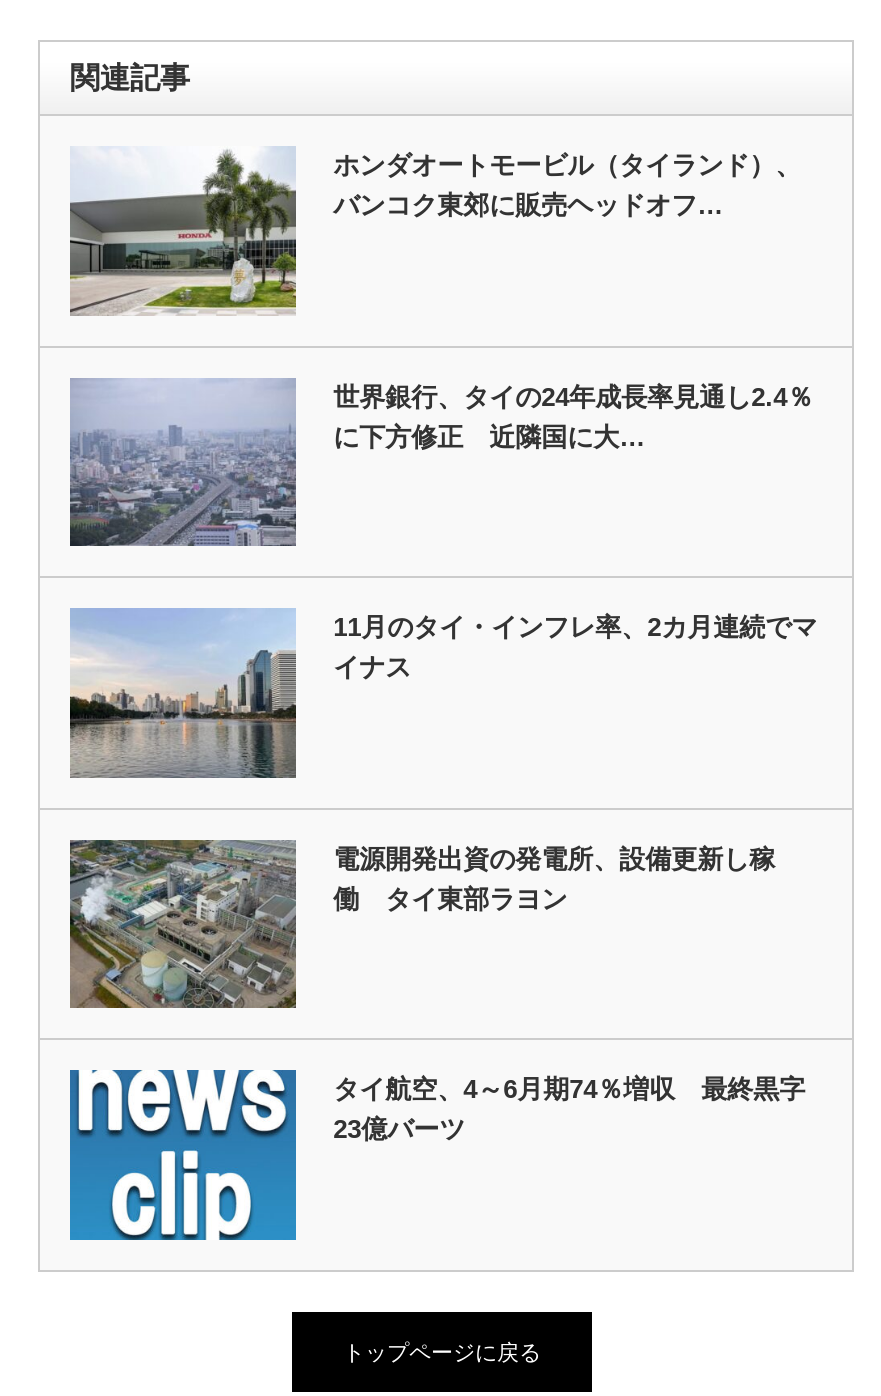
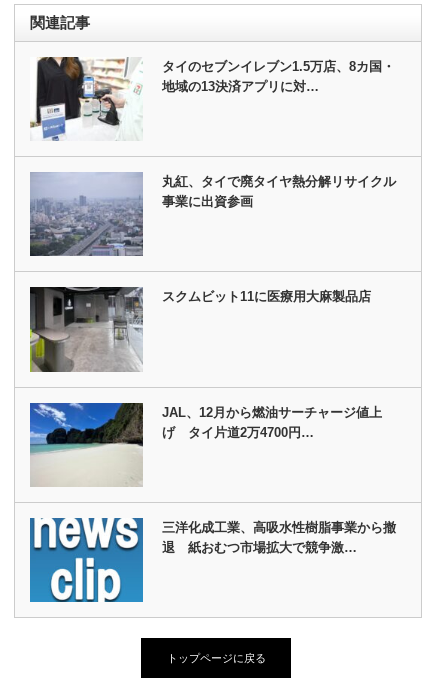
[68,150,801,316] [image] | ホンダオートモービル（タイランド）、 | バンコク東郊に販売ヘッドオフ… -> [30,56,395,140] [image] | タイのセブンイレブン1.5万店、8カ国・ | 地域の13決済アプリに対…
[333,381,813,451] 世界銀行、タイの24年成長率見通し2.4％ | に下方修正 近隣国に大… -> [162,174,396,209] 丸紅、タイで廃タイヤ熱分解リサイクル | 事業に出資参画
[68,608,817,778] [image] | 11月のタイ・インフレ率、2カ月連続でマ | イナス -> [29,286,371,372] [image] | スクムビット11に医療用大麻製品店
[68,838,775,1008] [image] | 電源開発出資の発電所、設備更新し稼 | 働 タイ東部ラヨン -> [29,402,382,485] [image] | JAL、12月から燃油サーチャージ値上 | げ タイ片道2万4700円…
[333,1075,805,1145] タイ航空、4～6月期74％増収 最終黒字 | 23億バーツ -> [162,520,396,555] 三洋化成工業、高吸水性樹脂事業から撤 | 退 紙おむつ市場拡大で競争激…

